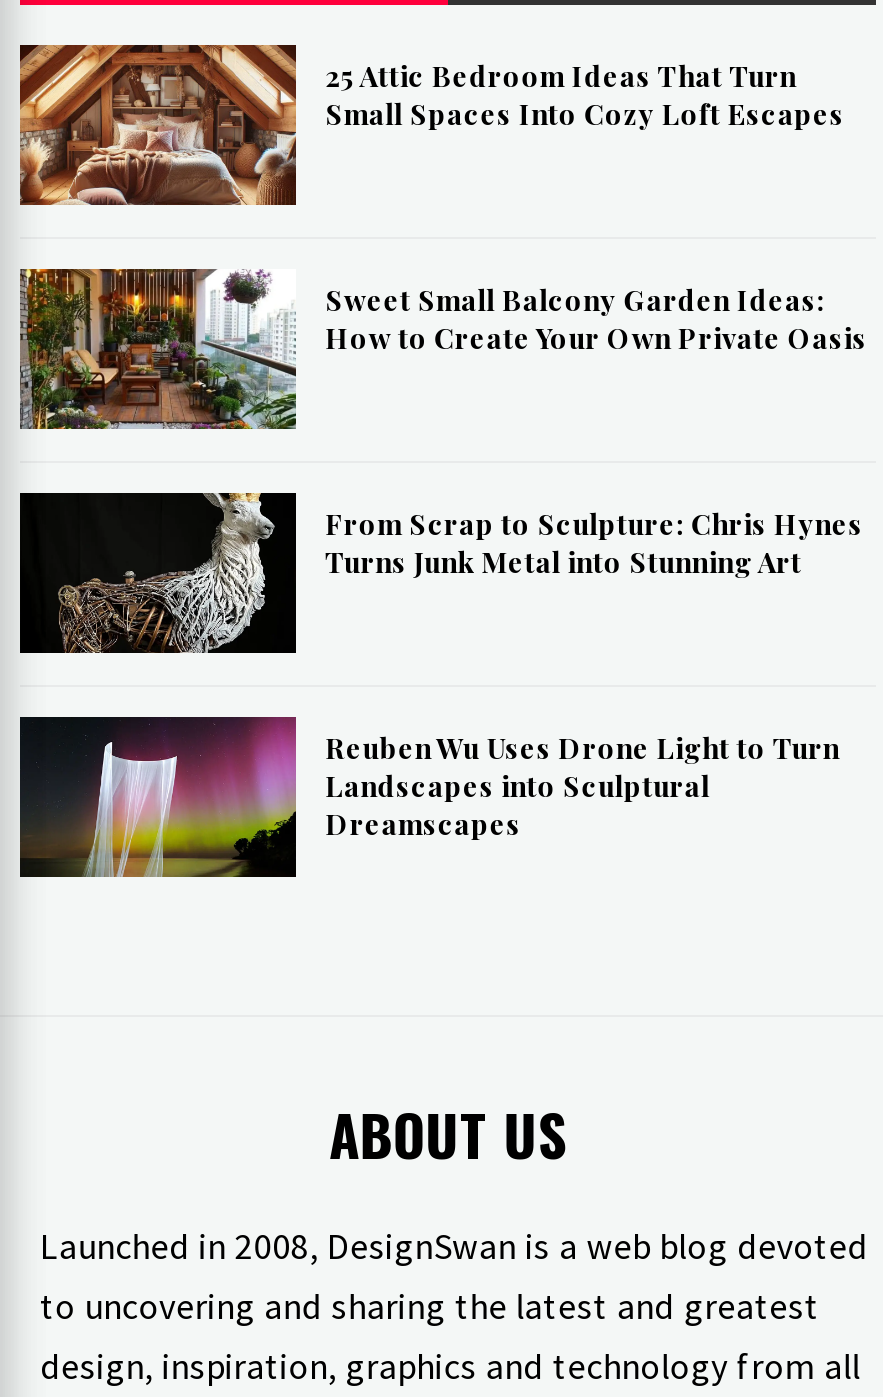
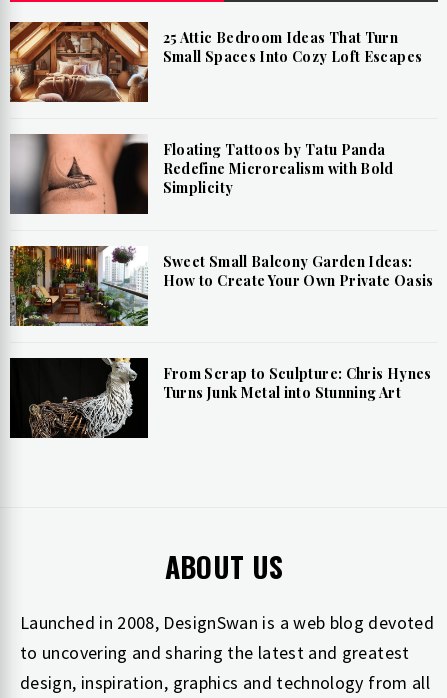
none -> [11,134,394,215] [image] | Floating Tattoos by Tatu Panda | Redefine Microrealism with Bold | Simplicity
moved [18,263,867,581] -> [9,243,434,402]: [image] | Sweet Small Balcony Garden Ideas: | How to Create Your Own Private Oasis | From Scrap to Sculpture: Chris Hynes | Turns Junk Metal into Stunning Art
[20,715,840,879] [image] | Reuben Wu Uses Drone Light to Turn | Landscapes into Sculptural | Dreamscapes -> none

